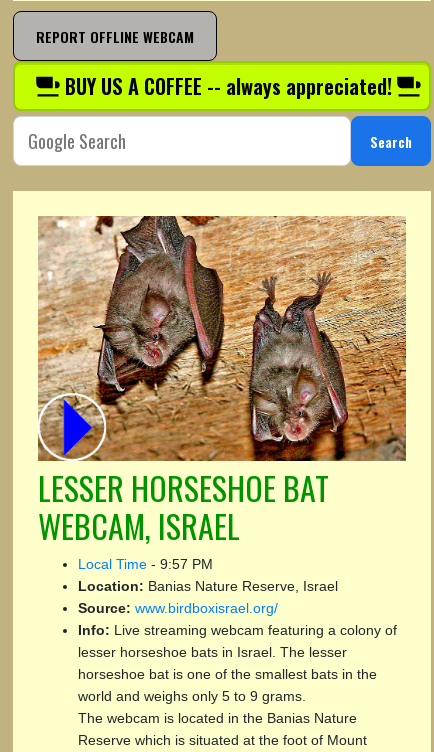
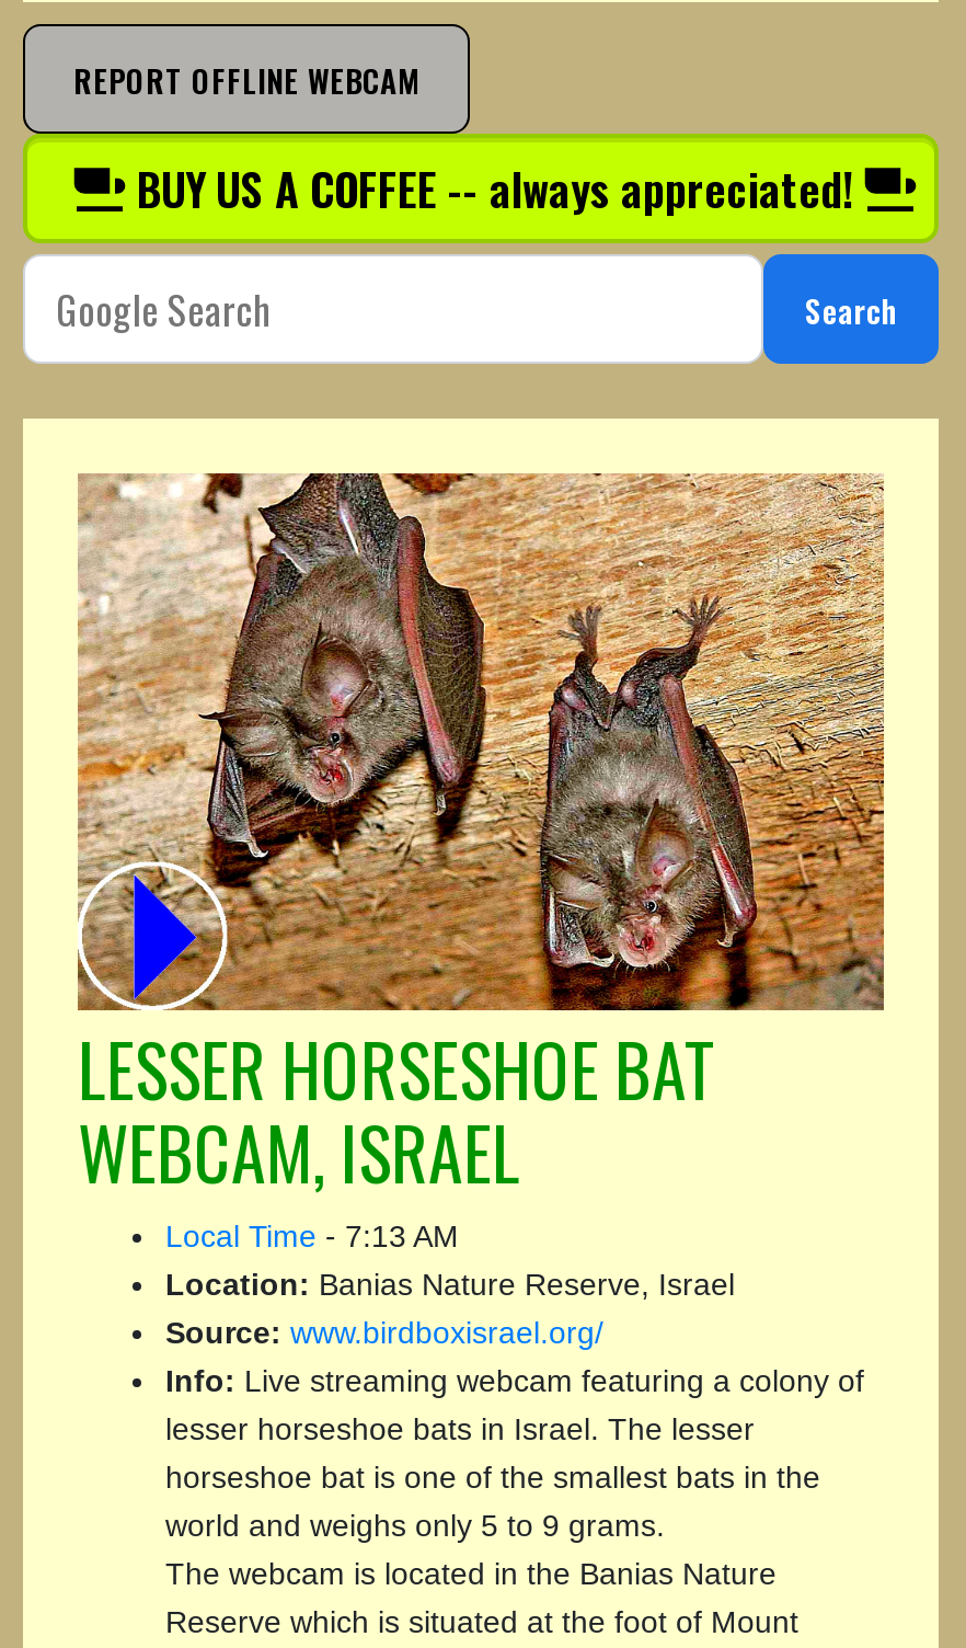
[78,556,213,572] Local Time - 9:57 PM -> [165,1218,459,1253] Local Time - 7:13 AM

